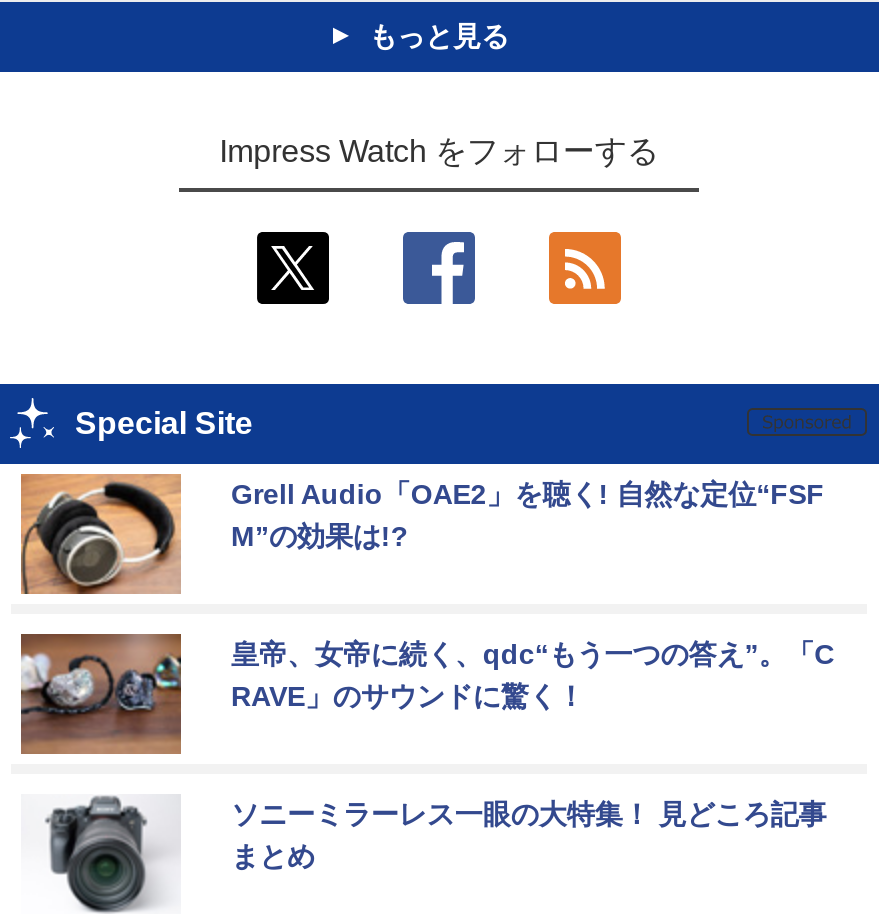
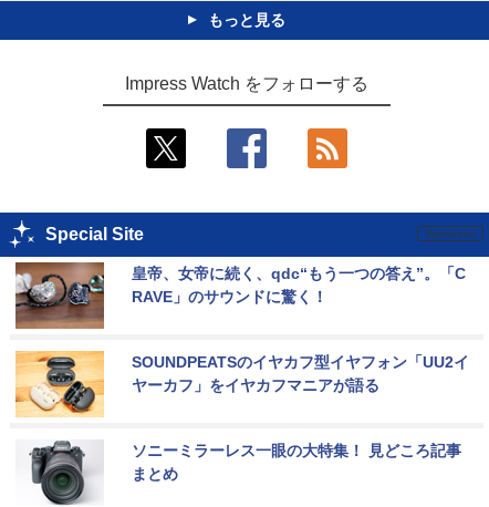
[21,472,824,594] [image] | Grell Audio「OAE2」を聴く! 自然な定位“FSF | M”の効果は!? -> none
moved [17,632,834,752] -> [13,261,465,328]: [image] | 皇帝、女帝に続く、qdc“もう一つの答え”。「C | RAVE」のサウンドに驚く！
none -> [14,350,469,416] [image] | SOUNDPEATSのイヤカフ型イヤフォン「UU2イ | ヤーカフ」をイヤカフマニアが語る

